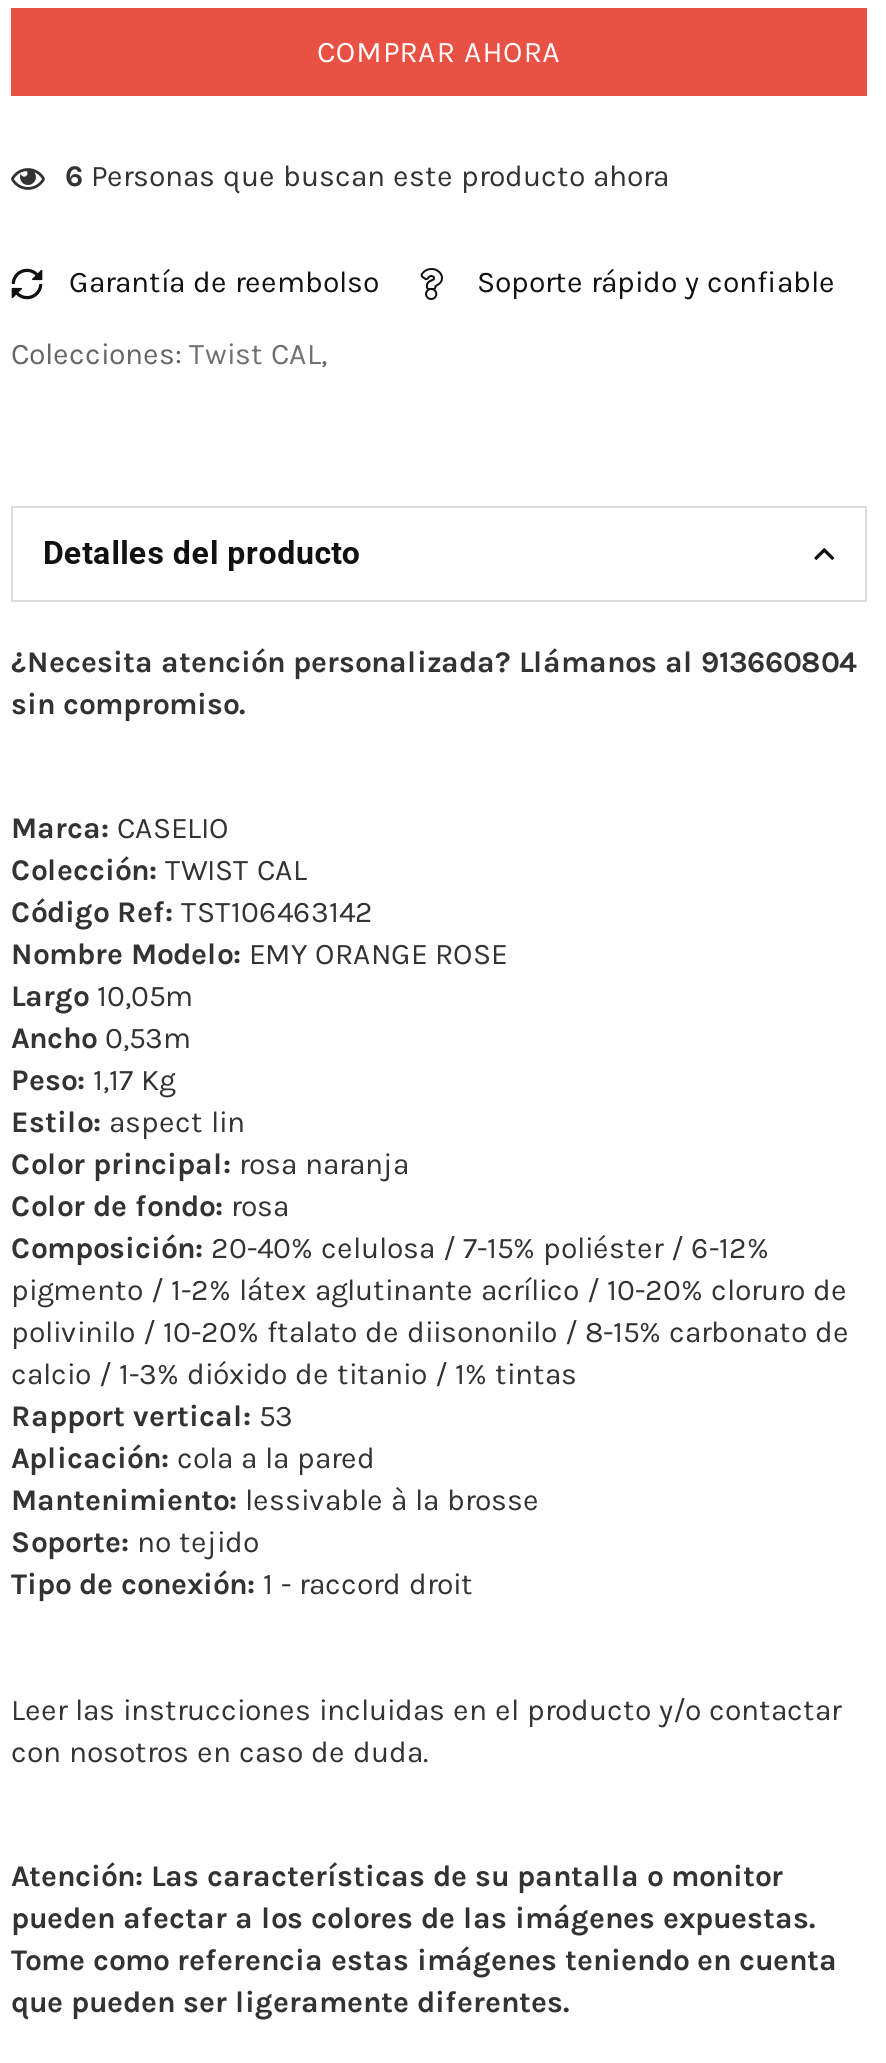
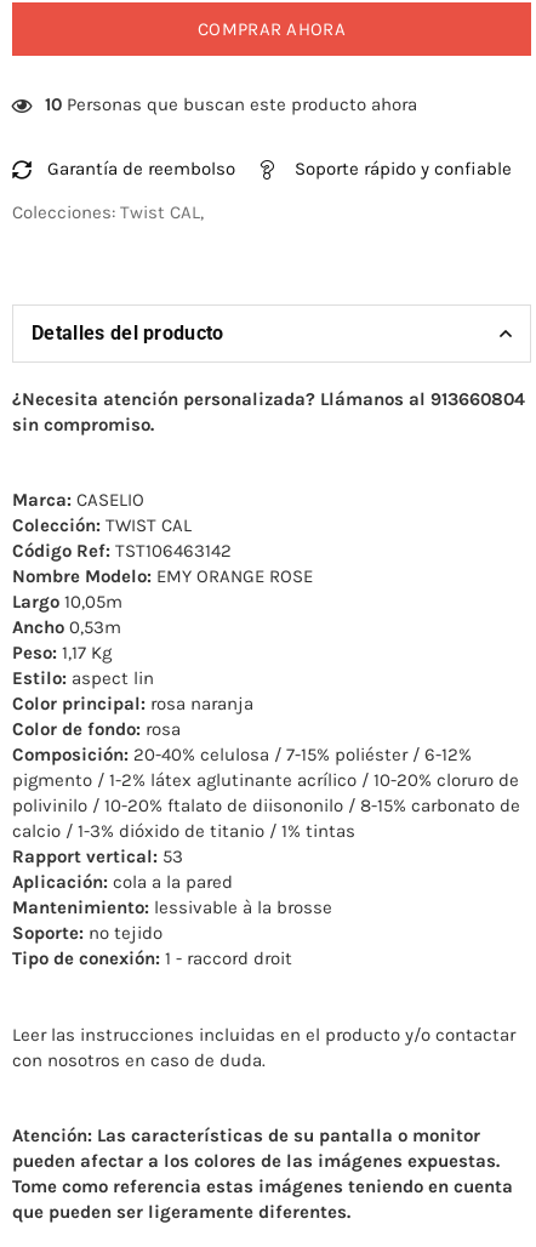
[65,158,669,194] 6 Personas que buscan este producto ahora -> [45,93,417,115] 10 Personas que buscan este producto ahora

